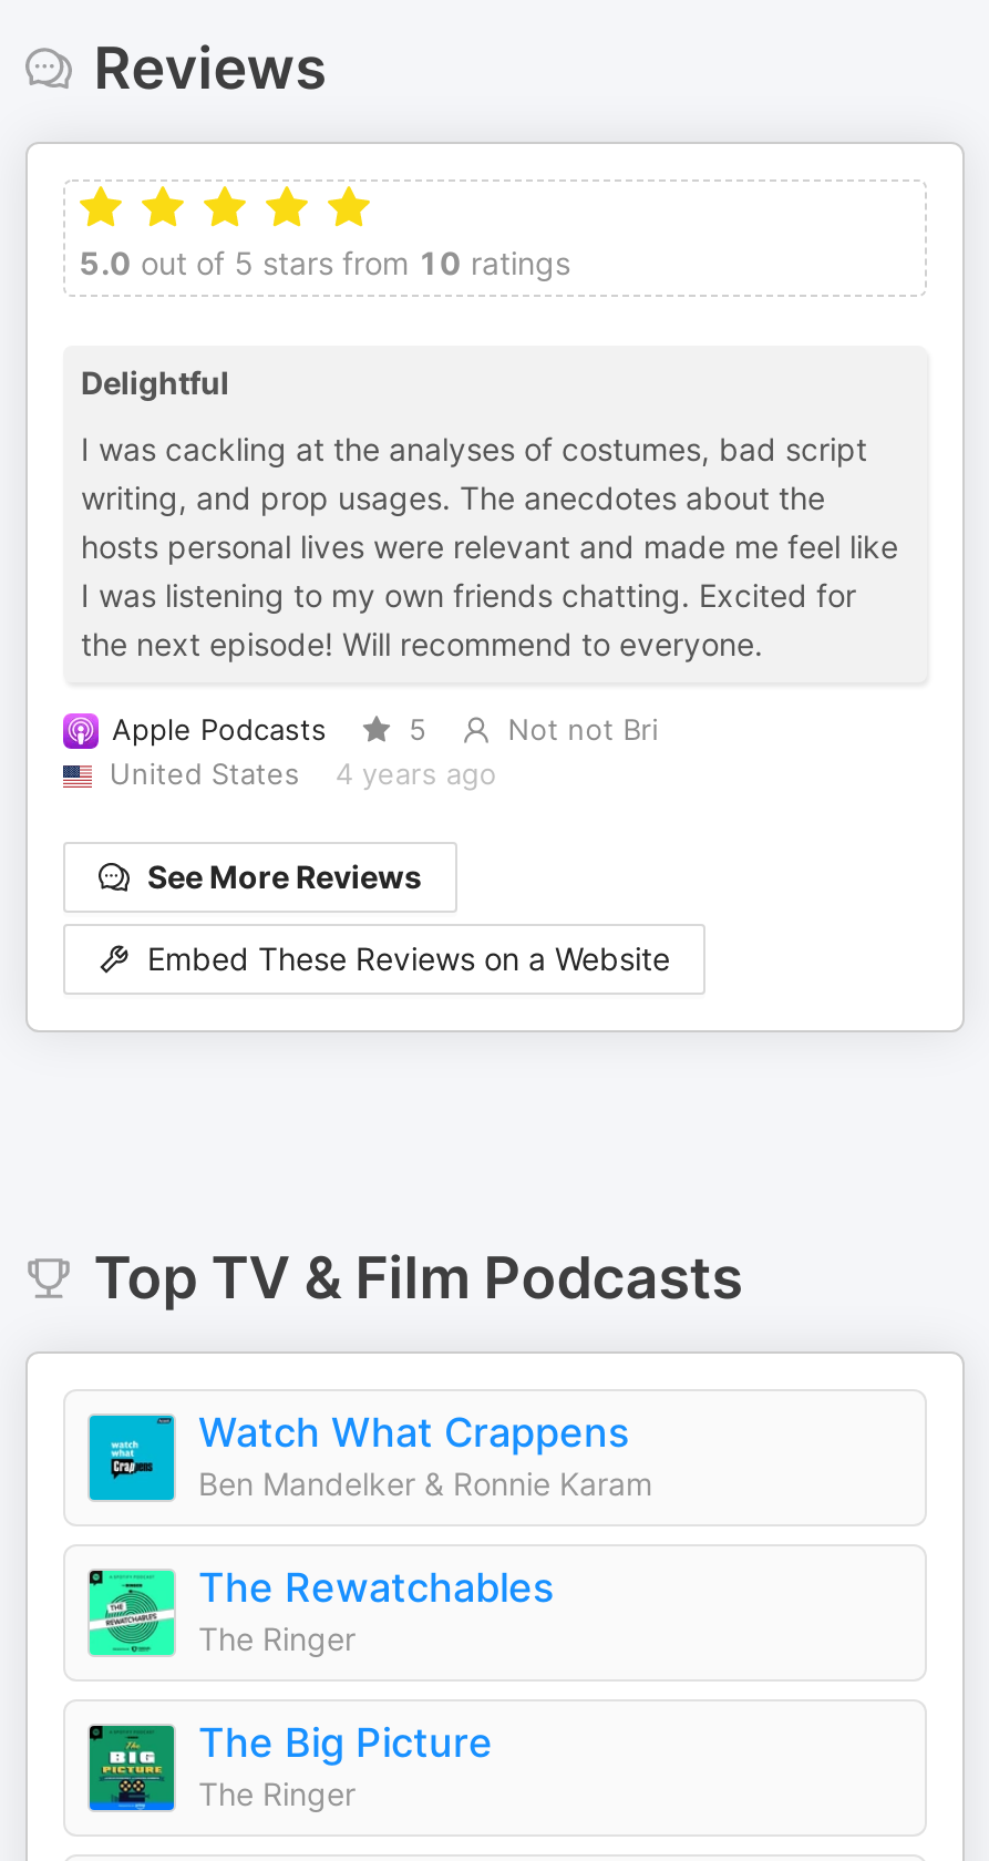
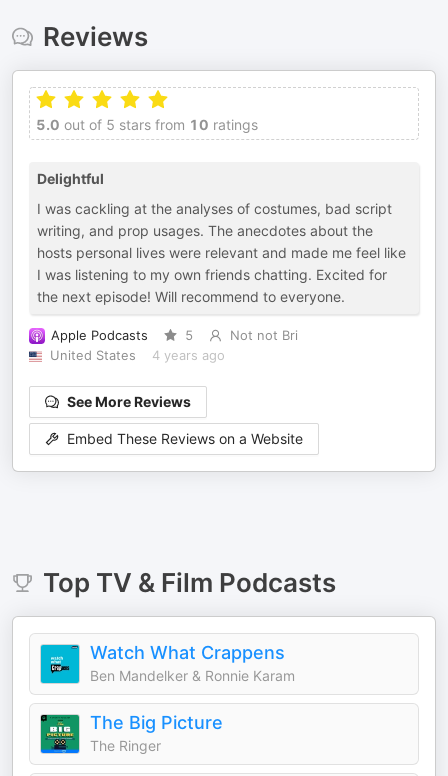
[87,1564,555,1657] [image] | The Rewatchables | The Ringer -> none

